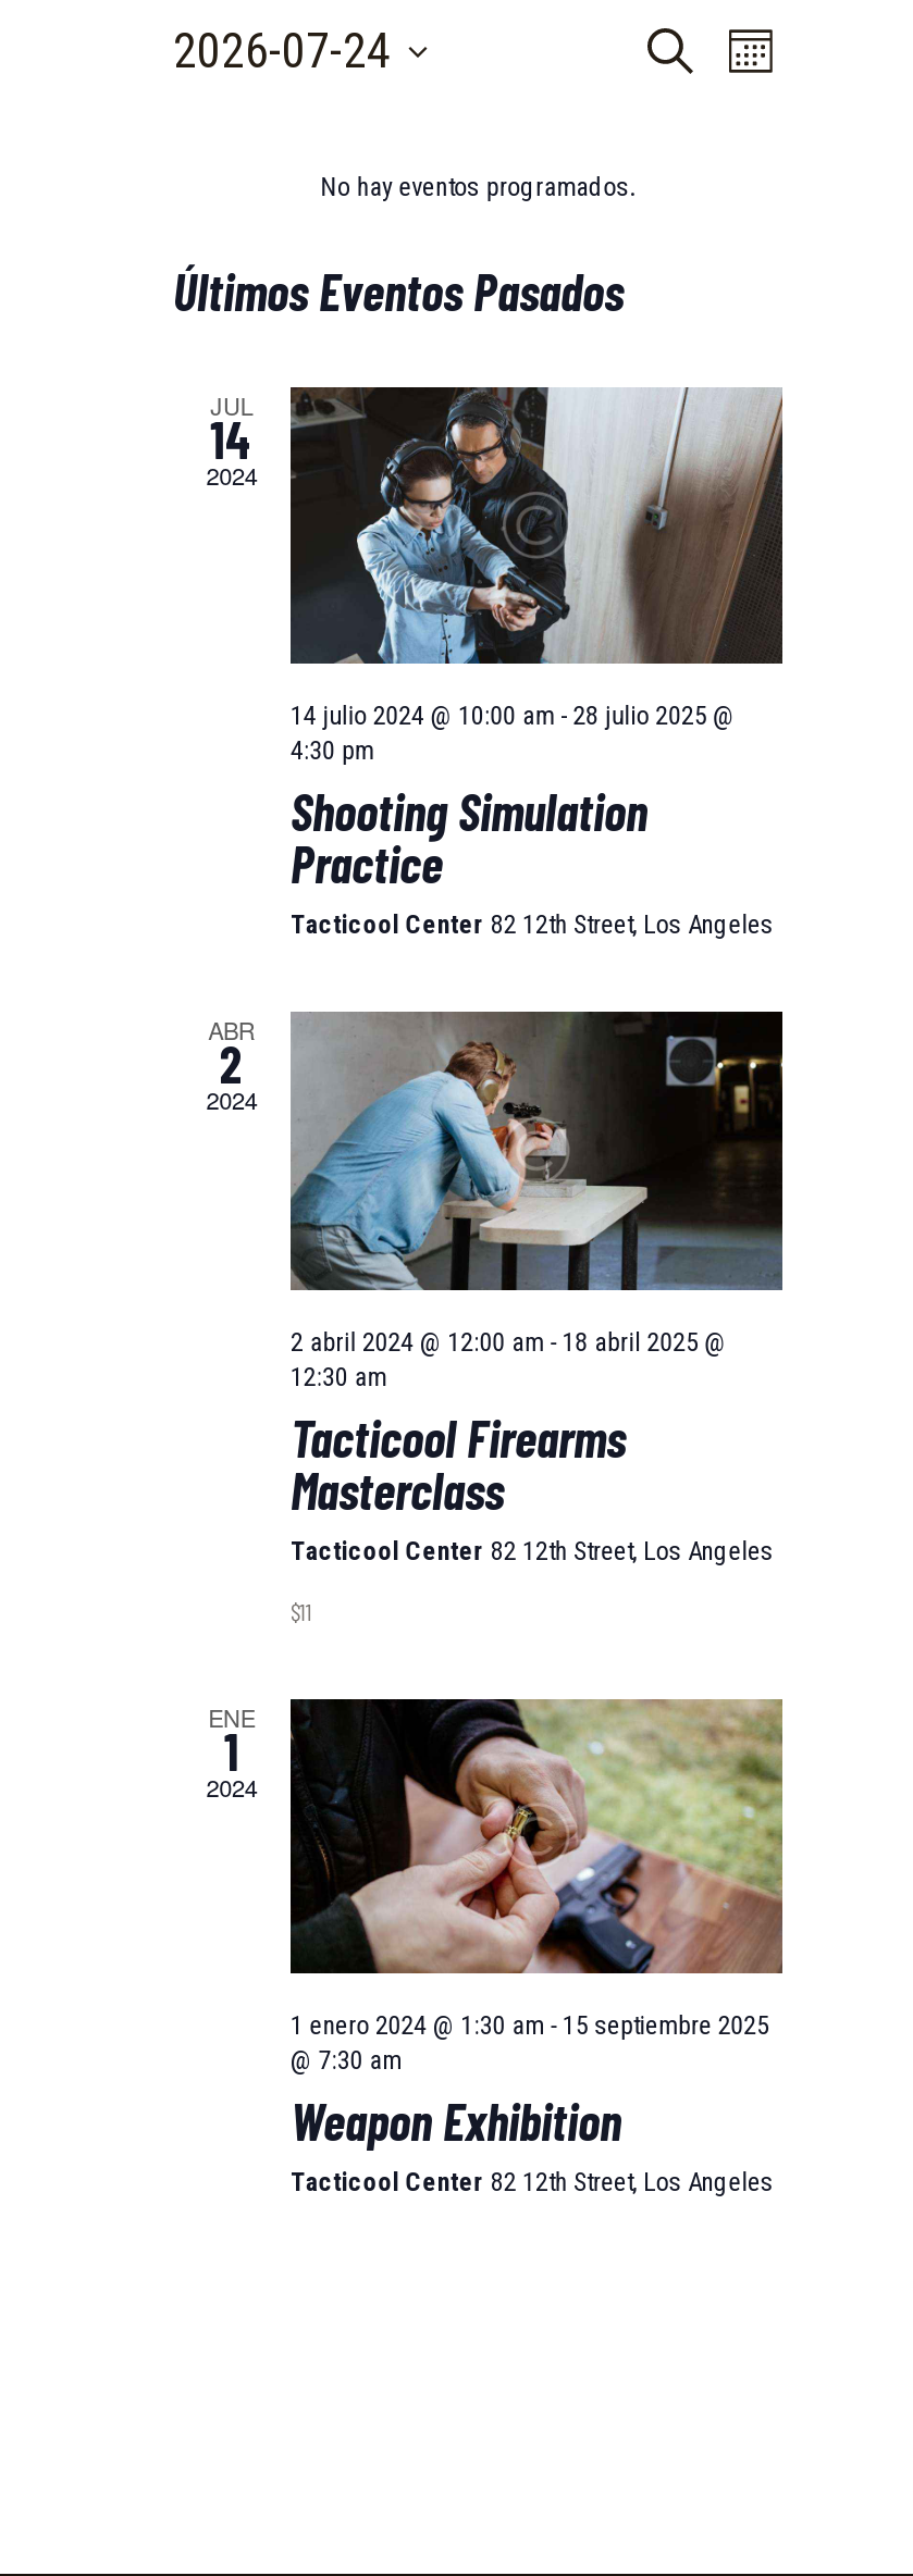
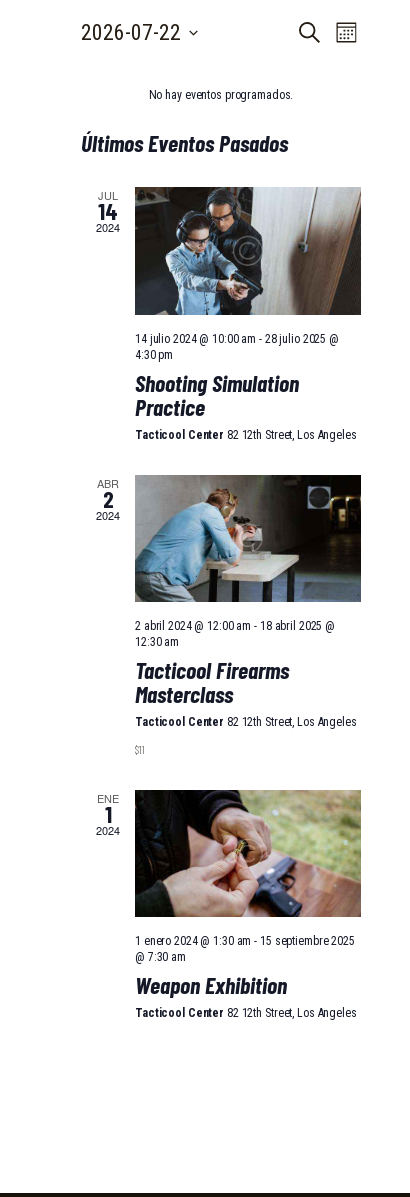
[173,25,391,79] 2026-07-24 -> [81,20,181,45] 2026-07-22

